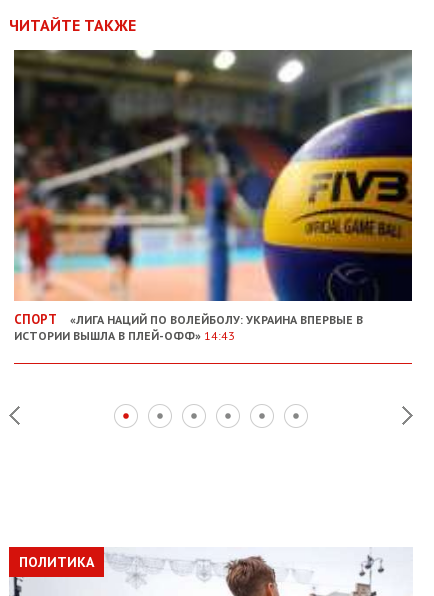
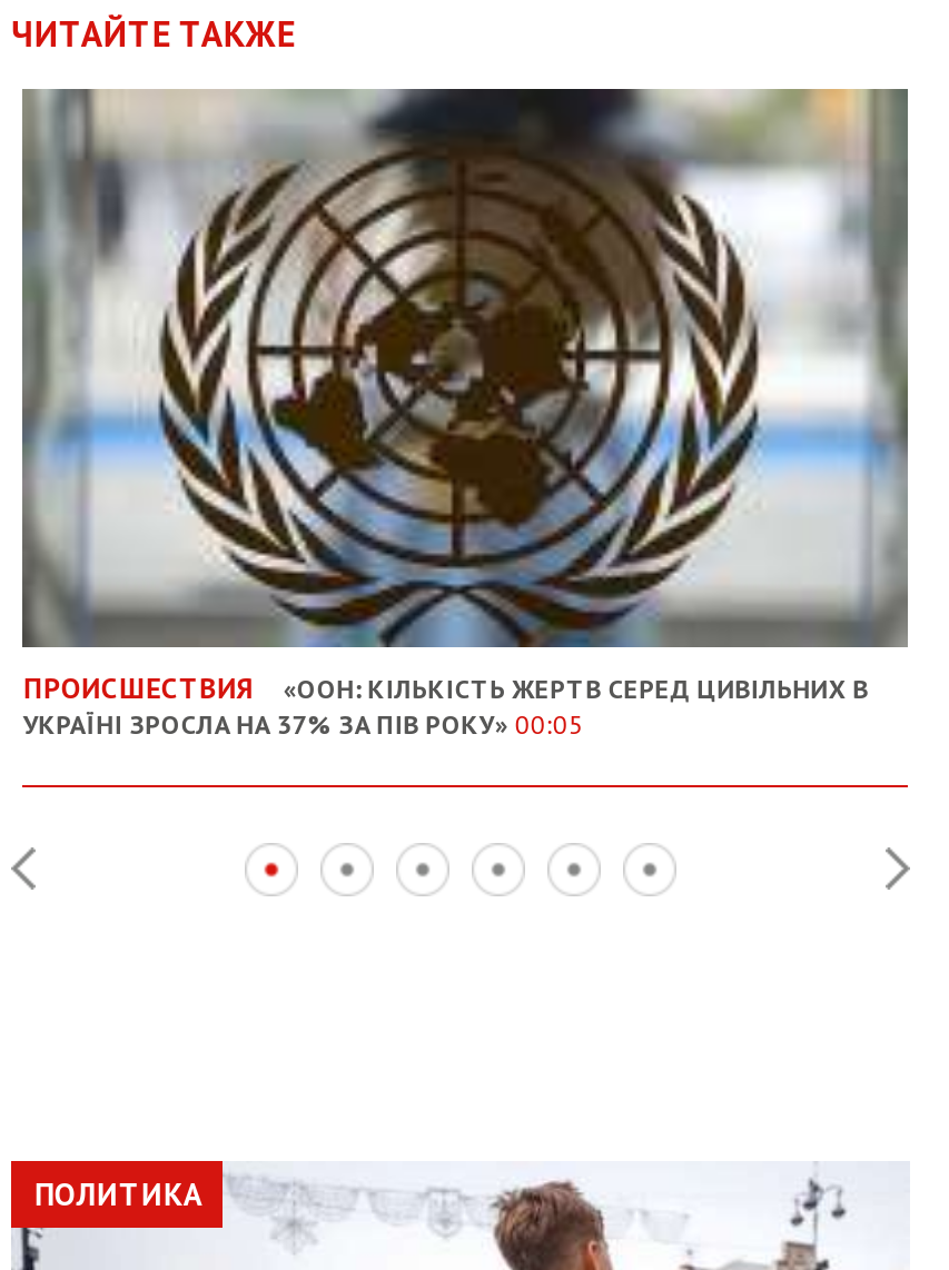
[14,49,413,343] [image] | СПОРТ | «ЛИГА НАЦИЙ ПО ВОЛЕЙБОЛУ: УКРАИНА ВПЕРВЫЕ В | ИСТОРИИ ВЫШЛА В ПЛЕЙ-ОФФ» 14:43 -> [20,87,910,741] [image] | ПРОИСШЕСТВИЯ | «ООН: КІЛЬКІСТЬ ЖЕРТВ СЕРЕД ЦИВІЛЬНИХ В | УКРАЇНІ ЗРОСЛА НА 37% ЗА ПІВ РОКУ» 00:05

